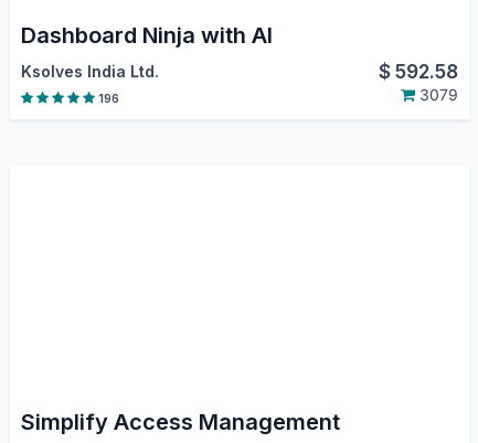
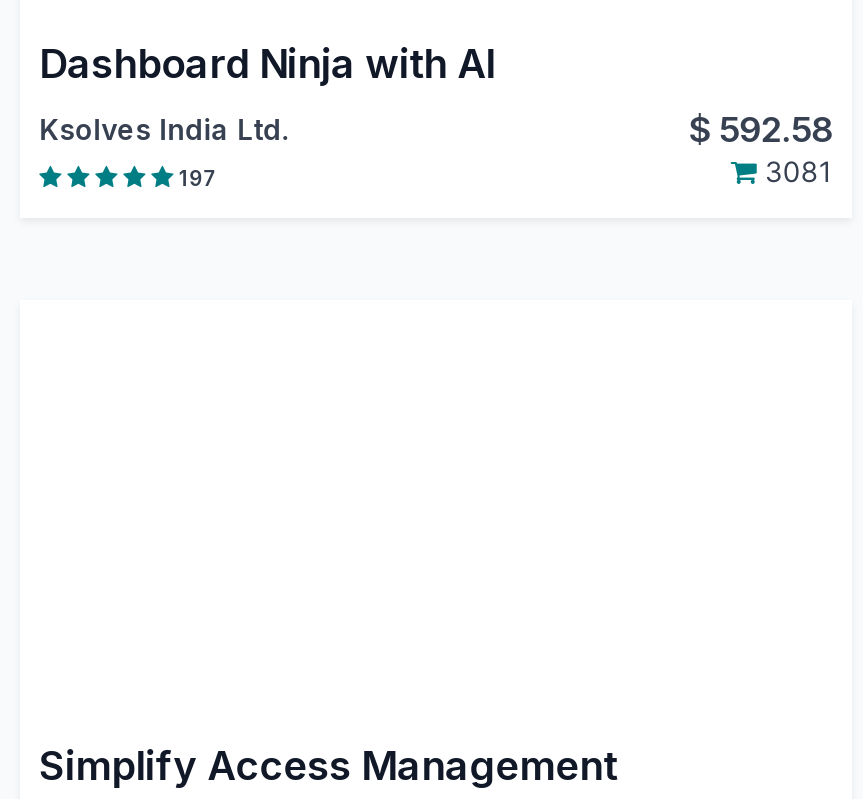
[416,85,459,104] 3079 -> [757,155,833,189] 3081
[98,91,119,106] 196 -> [179,167,217,193] 197

